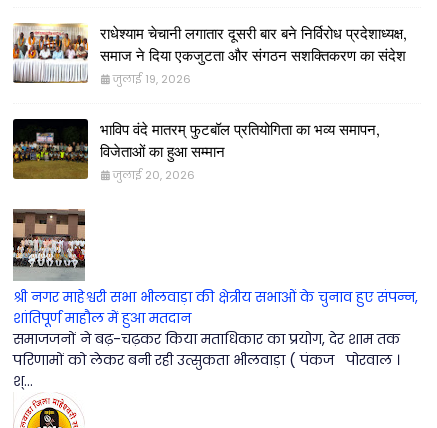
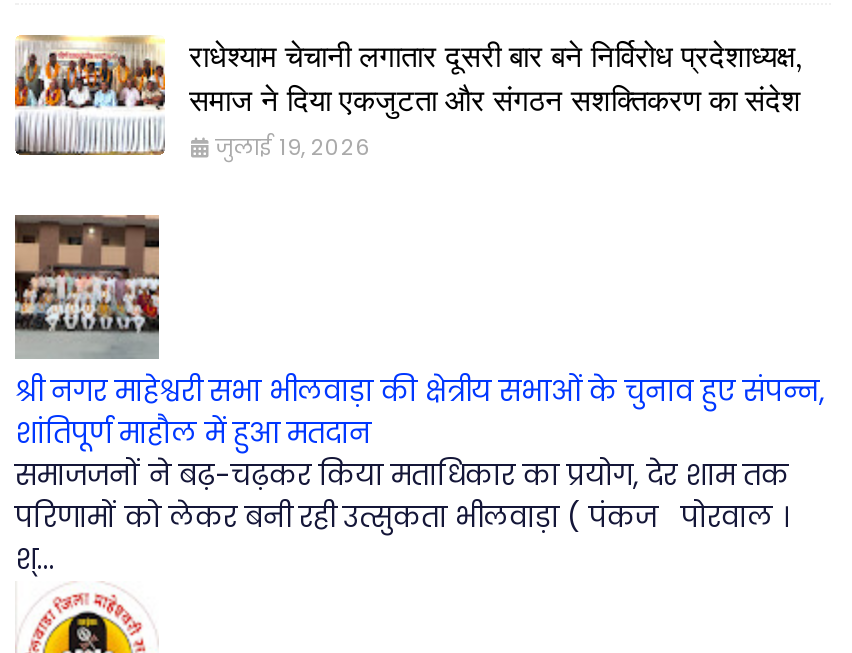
[12,118,380,183] [image] | भाविप वंदे मातरम् फुटबॉल प्रतियोगिता का भव्य समापन, | विजेताओं का हुआ सम्मान | जुलाई 20, 2026 -> none

